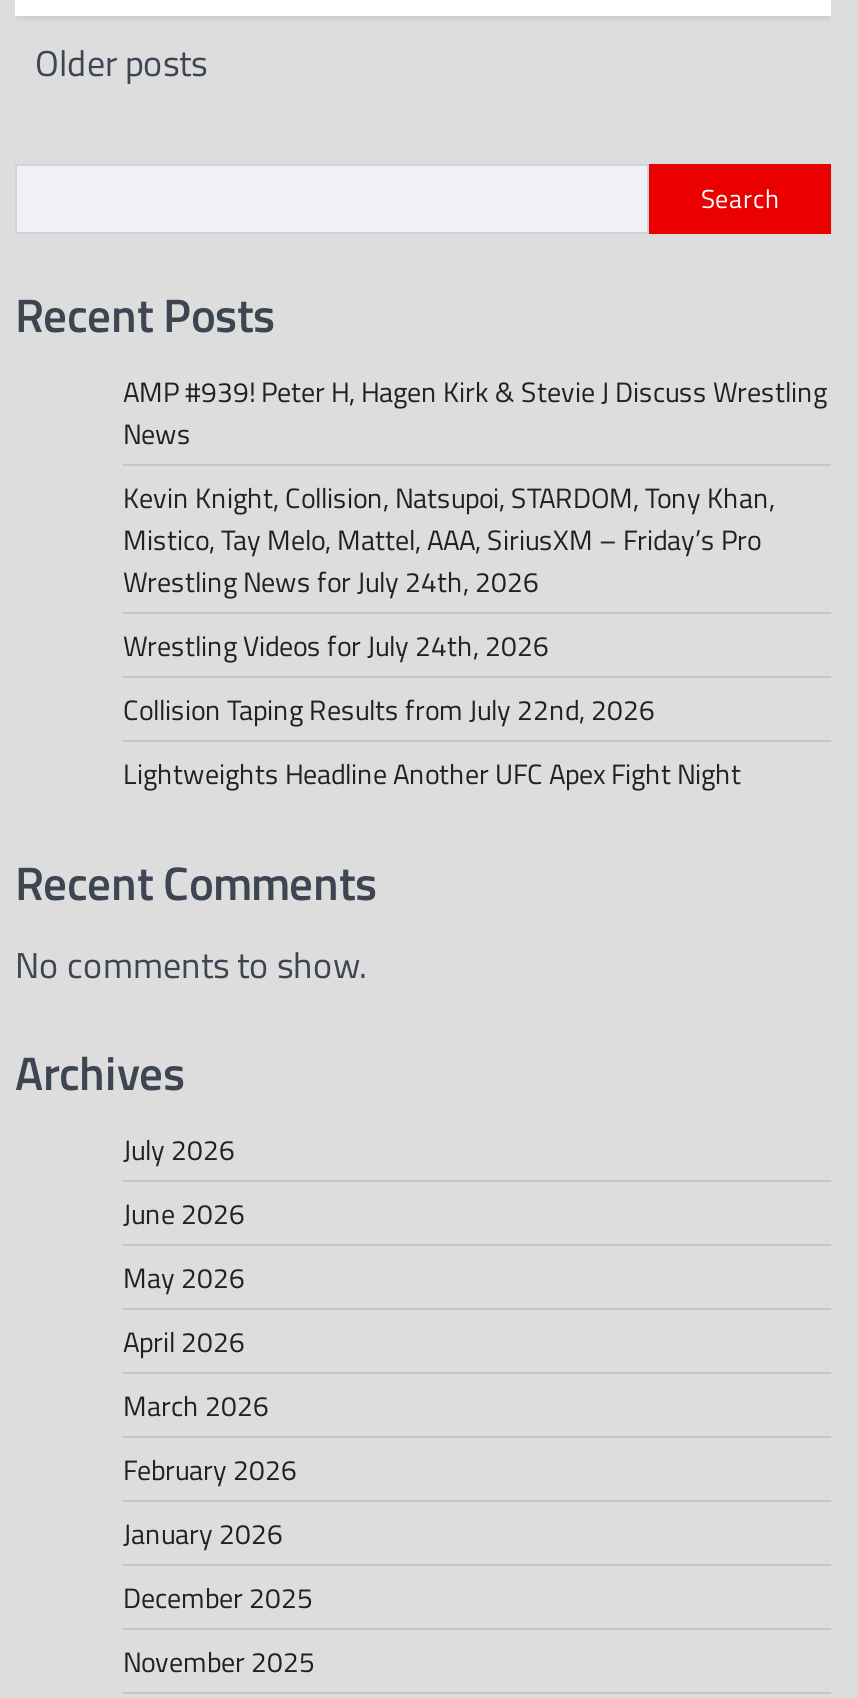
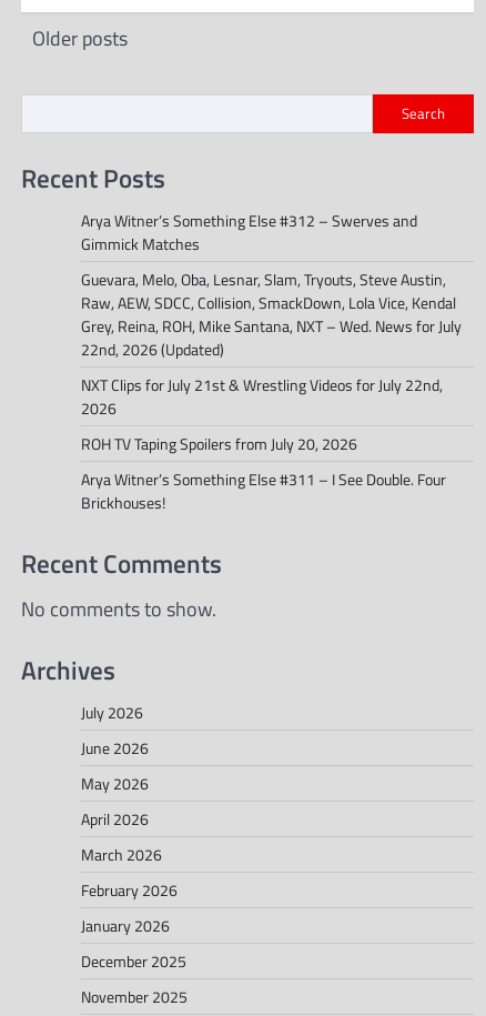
[123,370,827,454] AMP #939! Peter H, Hagen Kirk & Stevie J Discuss Wrestling | News -> [81,209,417,256] Arya Witner’s Something Else #312 – Swerves and | Gimmick Matches
[123,476,775,602] Kevin Knight, Collision, Natsupoi, STARDOM, Tony Khan, | Mistico, Tay Melo, Mattel, AAA, SiriusXM – Friday’s Pro | Wrestling News for July 24th, 2026 -> [81,268,462,361] Guevara, Melo, Oba, Lesnar, Slam, Tryouts, Steve Austin, | Raw, AEW, SDCC, Collision, SmackDown, Lola Vice, Kendal | Grey, Reina, ROH, Mike Santana, NXT – Wed. News for July | 22nd, 2026 (Updated)
[123,624,549,666] Wrestling Videos for July 24th, 2026 -> [81,373,443,420] NXT Clips for July 21st & Wrestling Videos for July 22nd, | 2026
[123,688,655,730] Collision Taping Results from July 22nd, 2026 -> [81,432,357,455] ROH TV Taping Spoilers from July 20, 2026
[123,752,741,794] Lightweights Headline Another UFC Apex Fight Night -> [81,468,446,514] Arya Witner’s Something Else #311 – I See Double. Four | Brickhouses!

